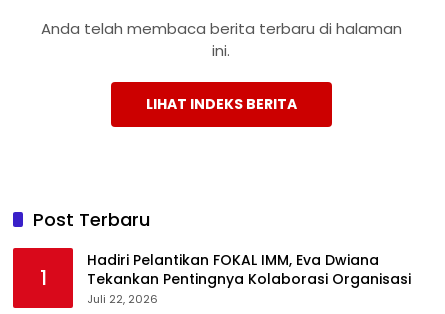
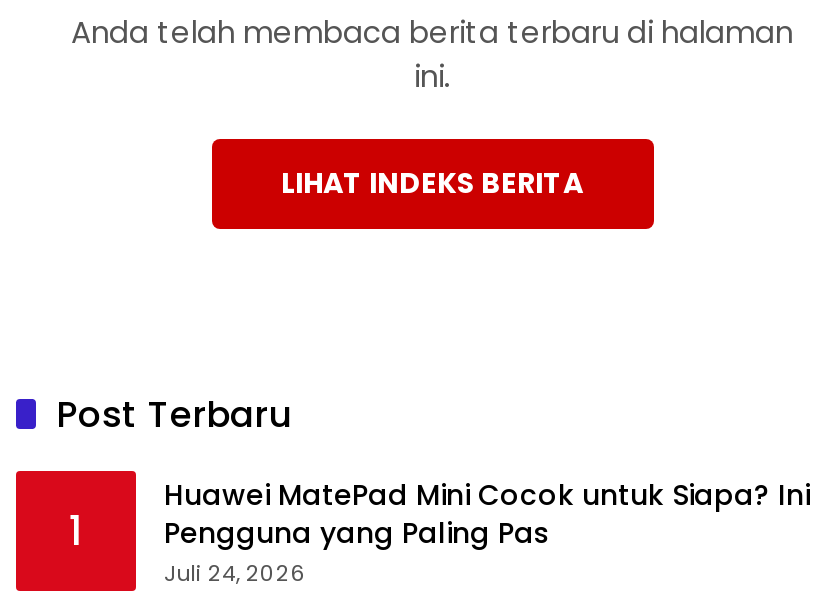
[87,250,411,307] Hadiri Pelantikan FOKAL IMM, Eva Dwiana | Tekankan Pentingnya Kolaborasi Organisasi | Juli 22, 2026 -> [164,474,810,588] Huawei MatePad Mini Cocok untuk Siapa? Ini | Pengguna yang Paling Pas | Juli 24, 2026

